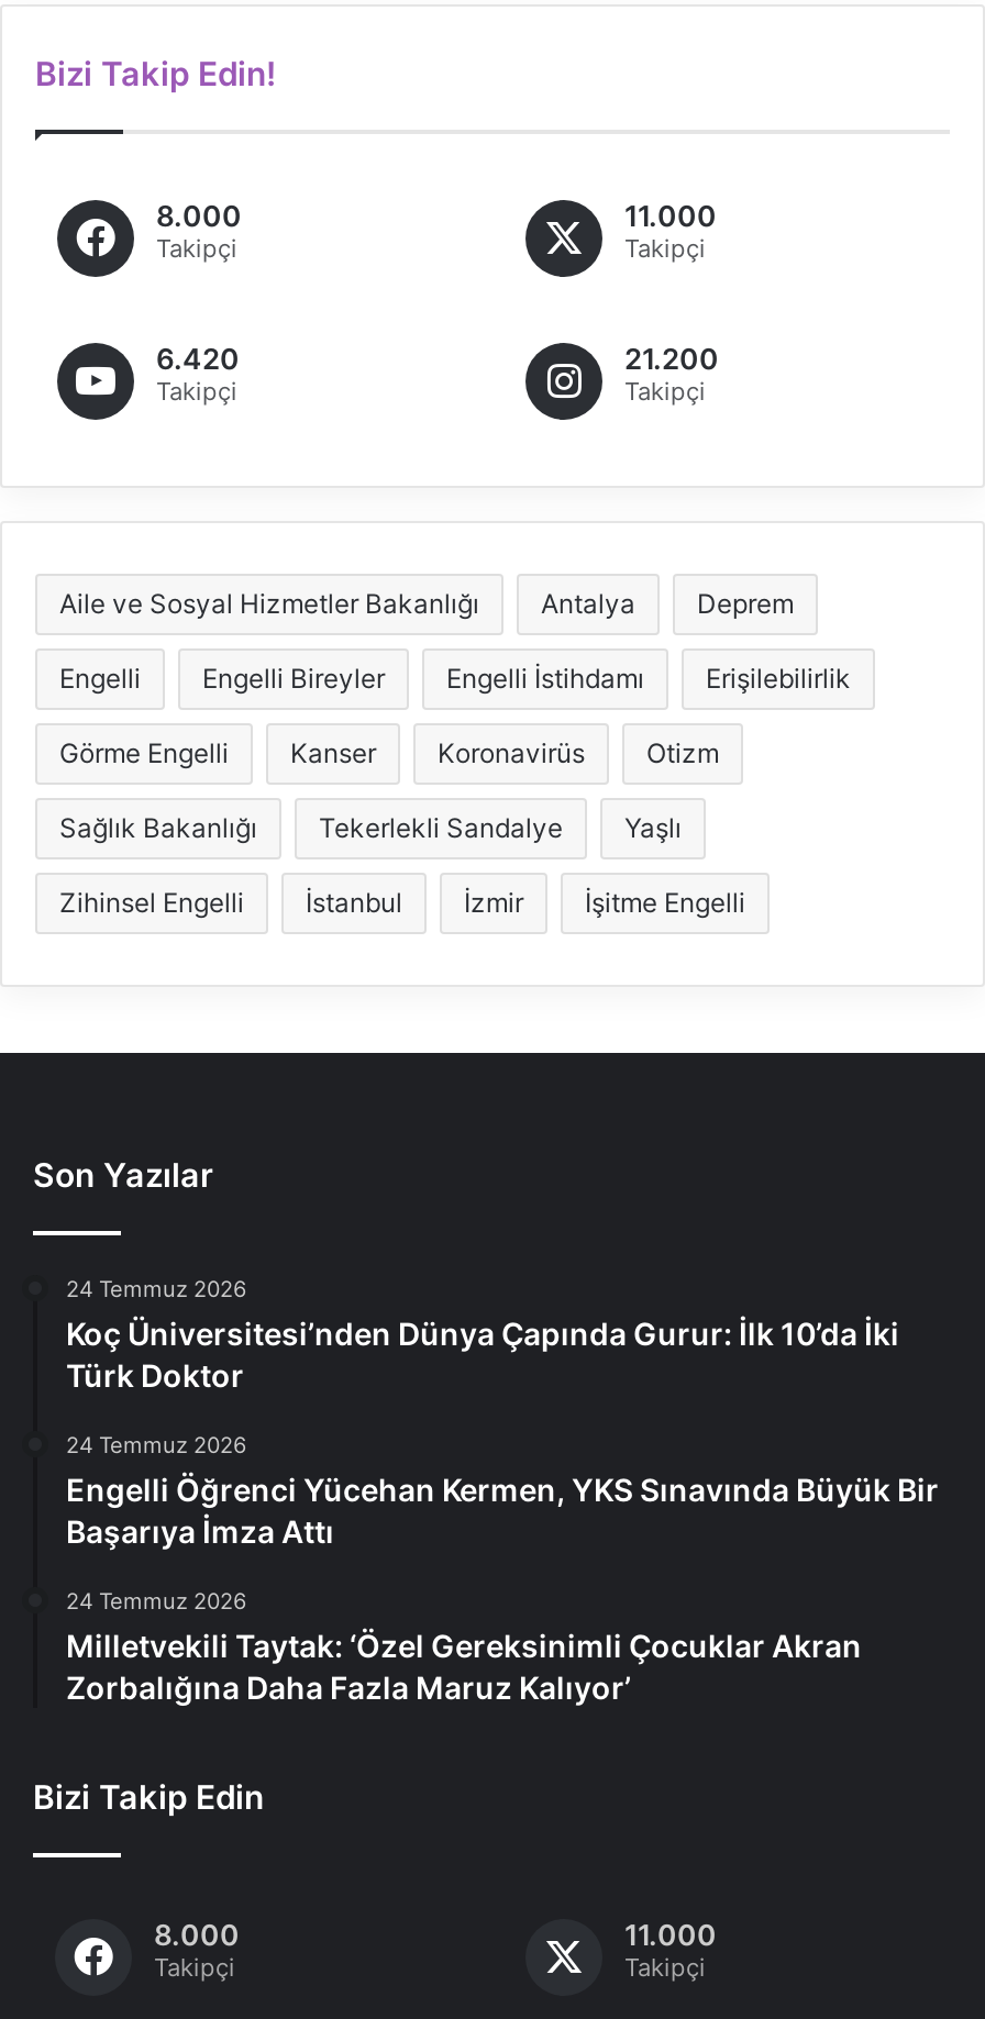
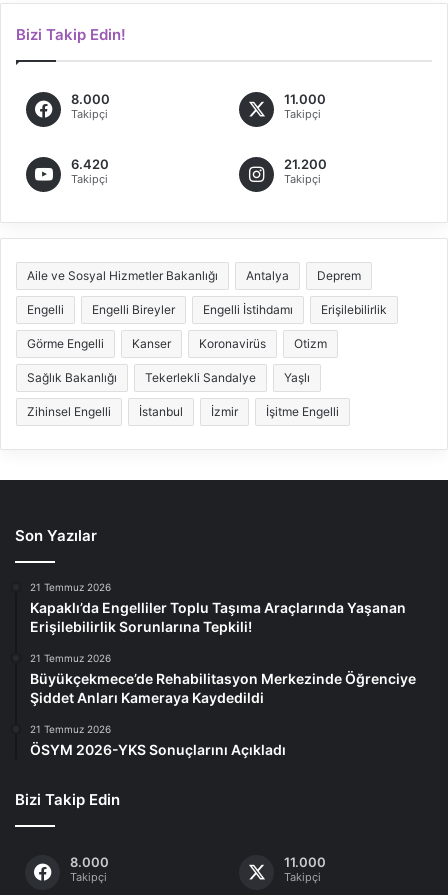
[66,1274,899,1393] 24 Temmuz 2026 | Koç Üniversitesi’nden Dünya Çapında Gurur: İlk 10’da İki | Türk Doktor -> [30,581,406,635] 21 Temmuz 2026 | Kapaklı’da Engelliler Toplu Taşıma Araçlarında Yaşanan | Erişilebilirlik Sorunlarına Tepkili!
[66,1431,939,1549] 24 Temmuz 2026 | Engelli Öğrenci Yücehan Kermen, YKS Sınavında Büyük Bir | Başarıya İmza Attı -> [30,652,416,706] 21 Temmuz 2026 | Büyükçekmece’de Rehabilitasyon Merkezinde Öğrenciye | Şiddet Anları Kameraya Kaydedildi
[66,1587,862,1705] 24 Temmuz 2026 | Milletvekili Taytak: ‘Özel Gereksinimli Çocuklar Akran | Zorbalığına Daha Fazla Maruz Kalıyor’ -> [30,723,286,758] 21 Temmuz 2026 | ÖSYM 2026-YKS Sonuçlarını Açıkladı

